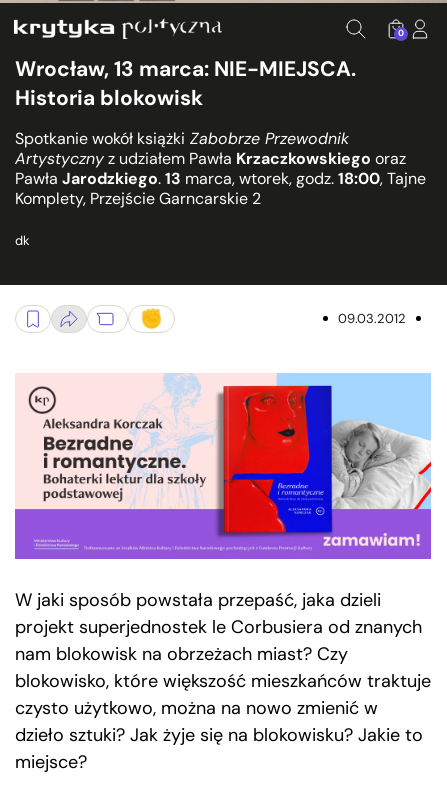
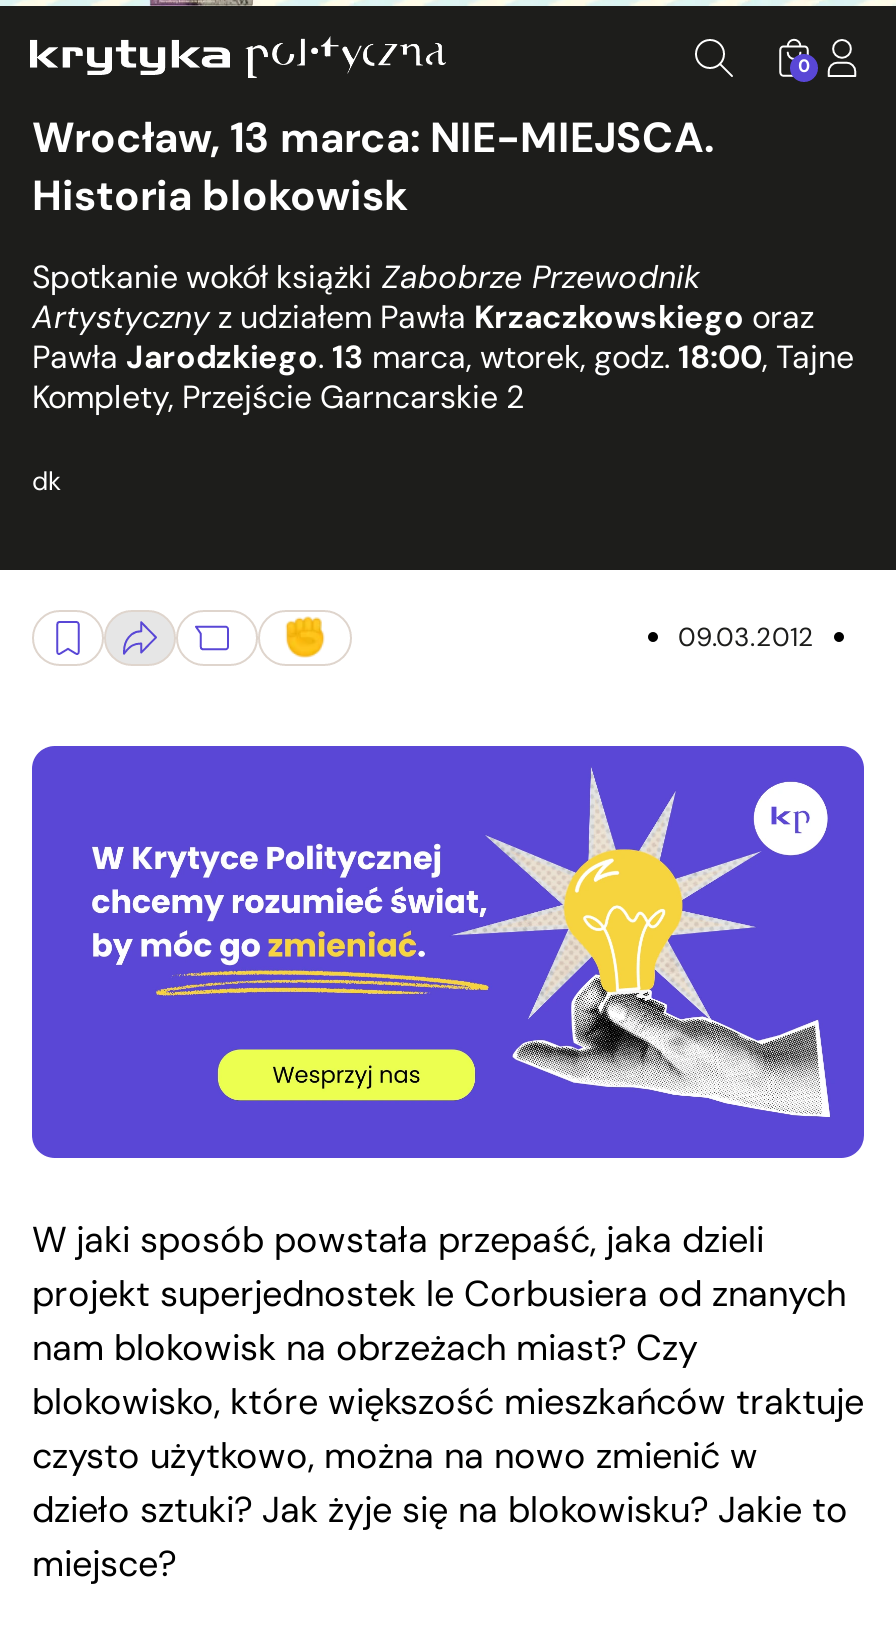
[15,373,432,560] [image] -> [30,744,866,1160] [image]

